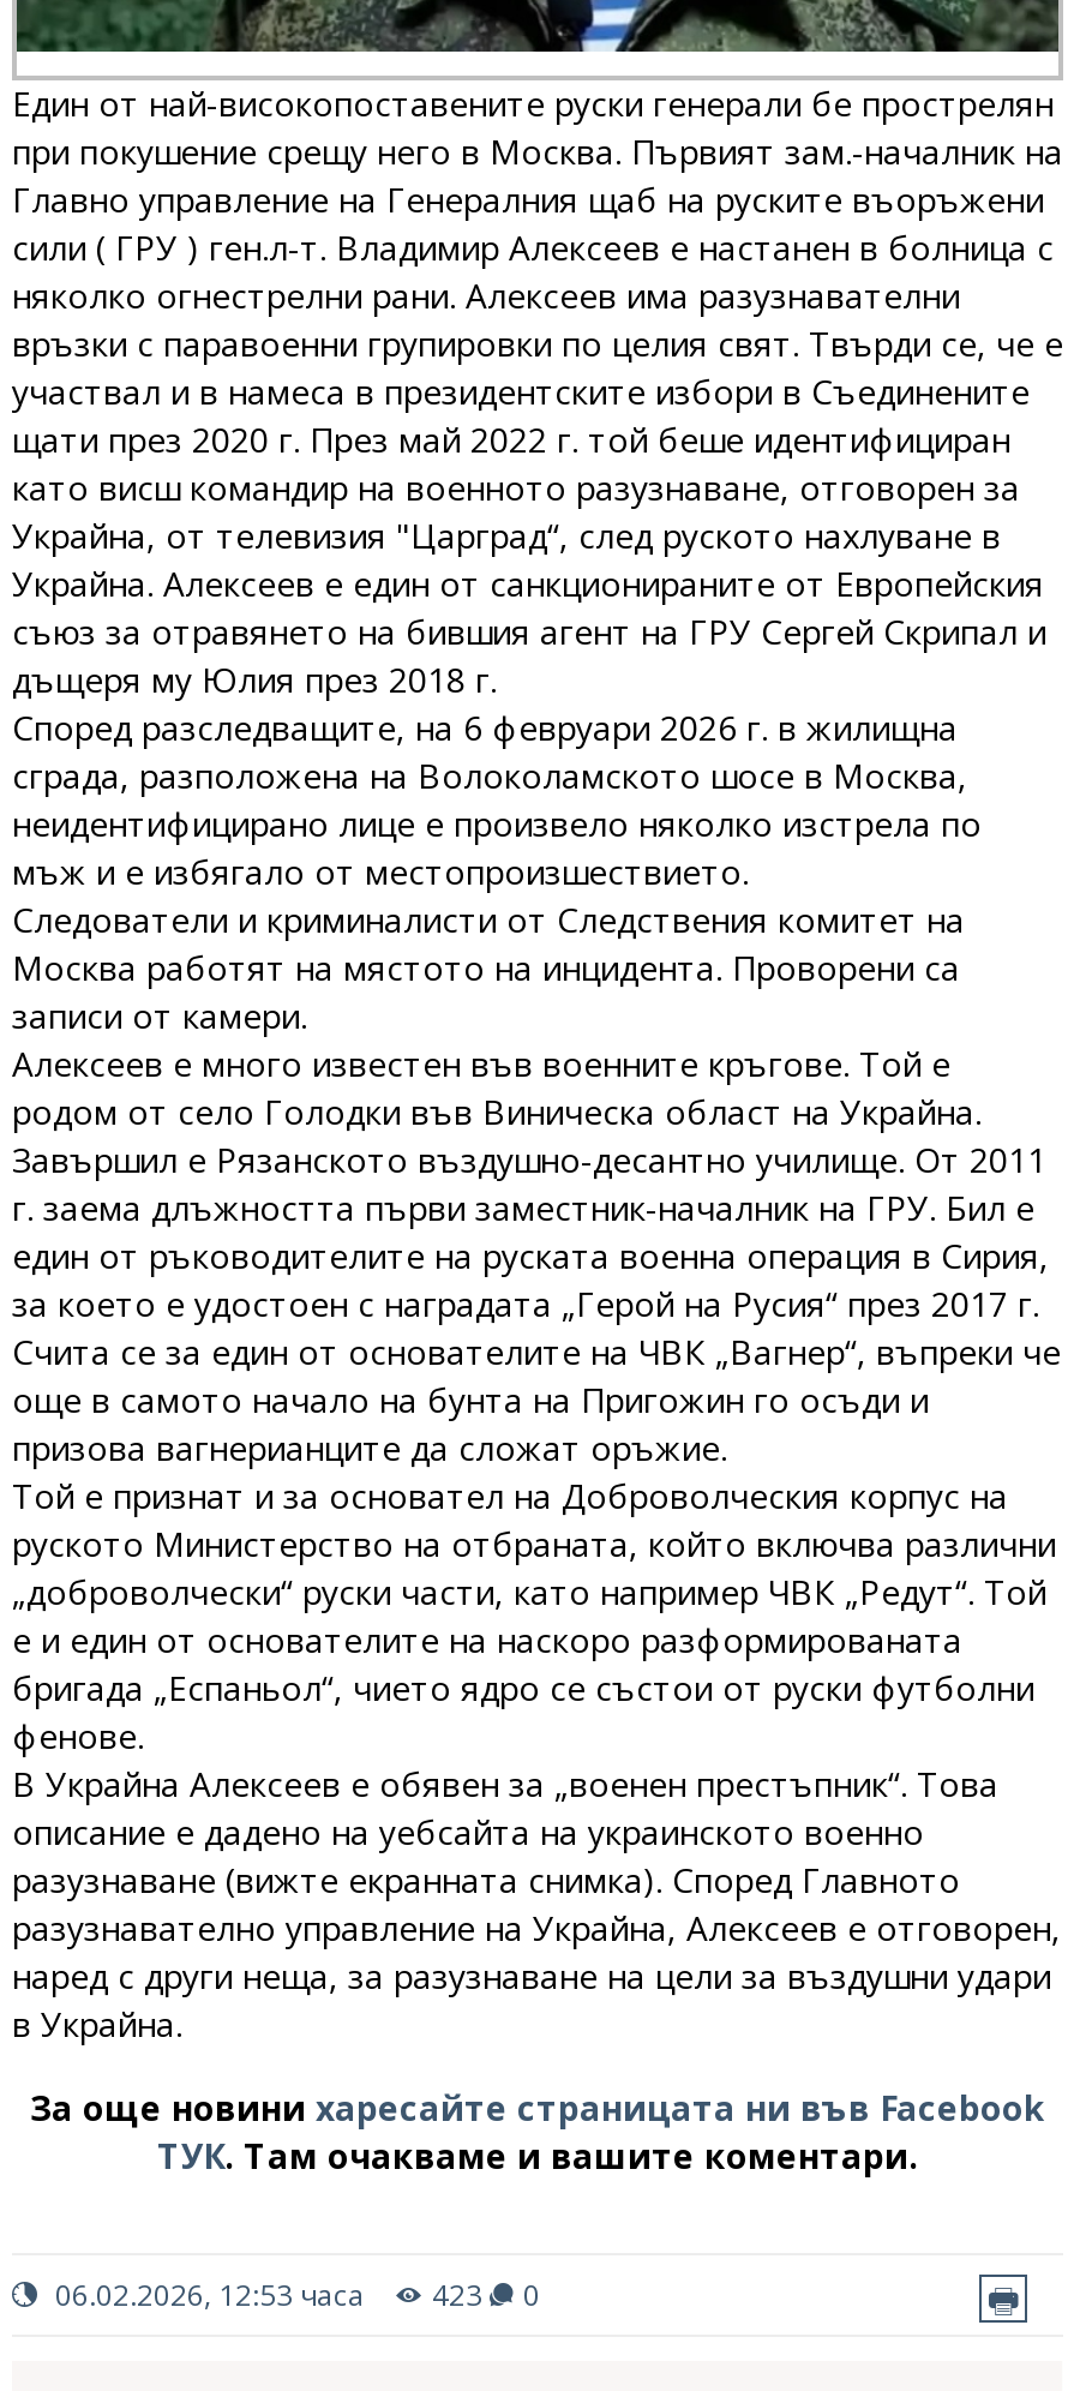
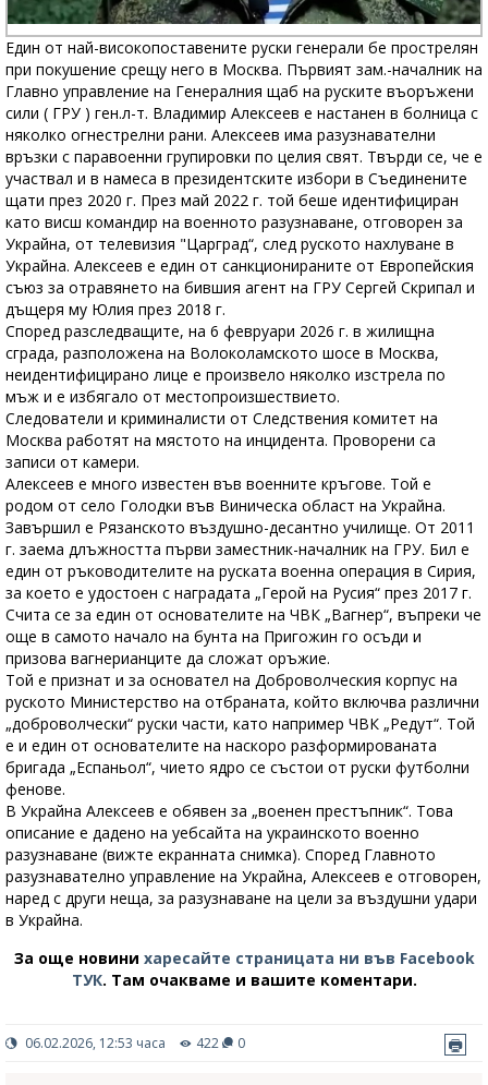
[48,2275,540,2316] 06.02.2026, 12:53 часа 423 0 -> [22,1033,245,1052] 06.02.2026, 12:53 часа 422 0

